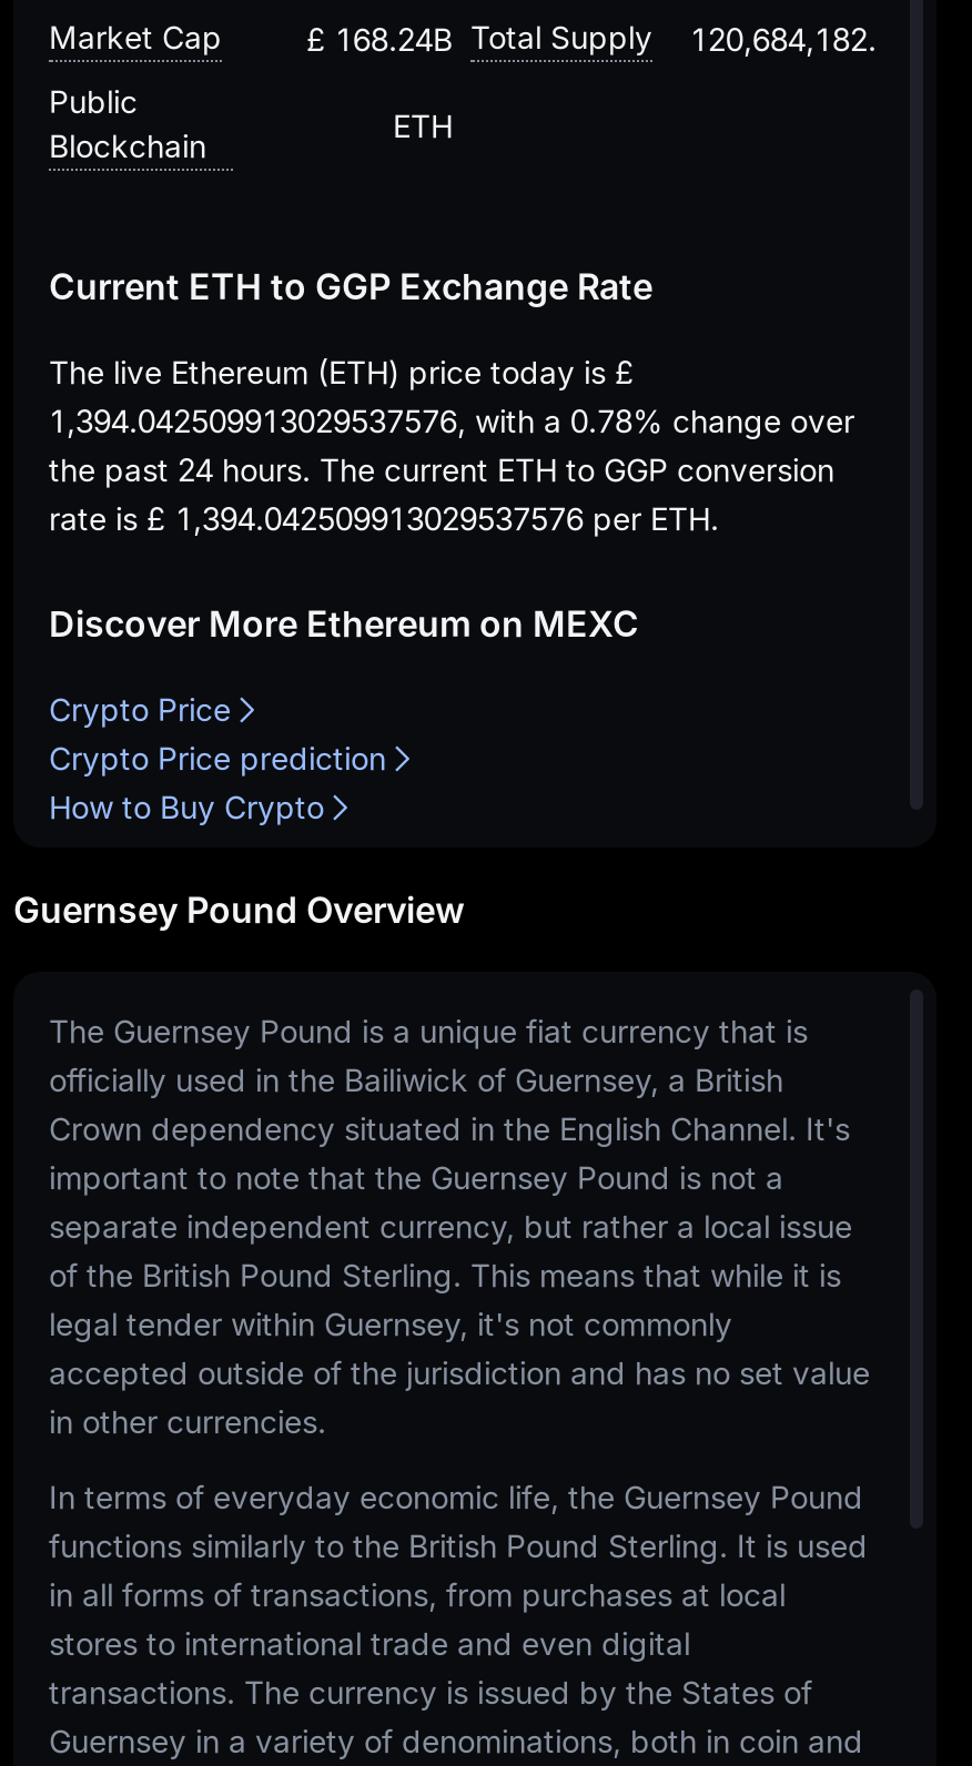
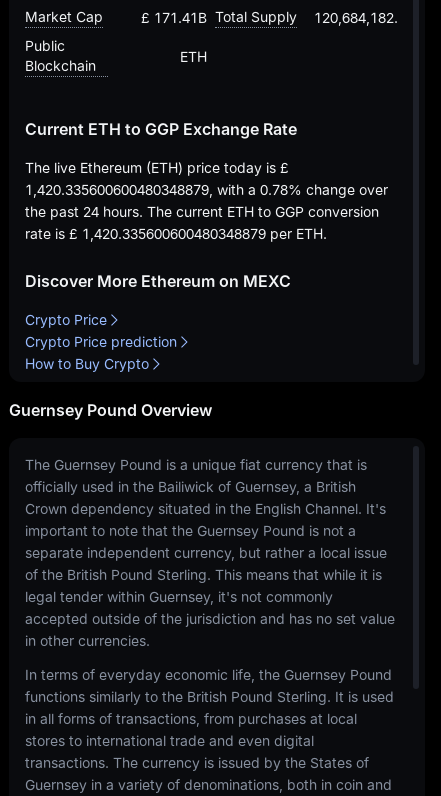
[306,19,652,57] £ 168.24B Total Supply -> [141,8,297,26] £ 171.41B Total Supply
[49,402,854,440] 1,394.042509913029537576, with a 0.78% change over -> [25,181,388,198] 1,420.335600600480348879, with a 0.78% change over
[49,500,719,538] rate is £ 1,394.042509913029537576 per ETH. -> [25,225,327,242] rate is £ 1,420.335600600480348879 per ETH.

